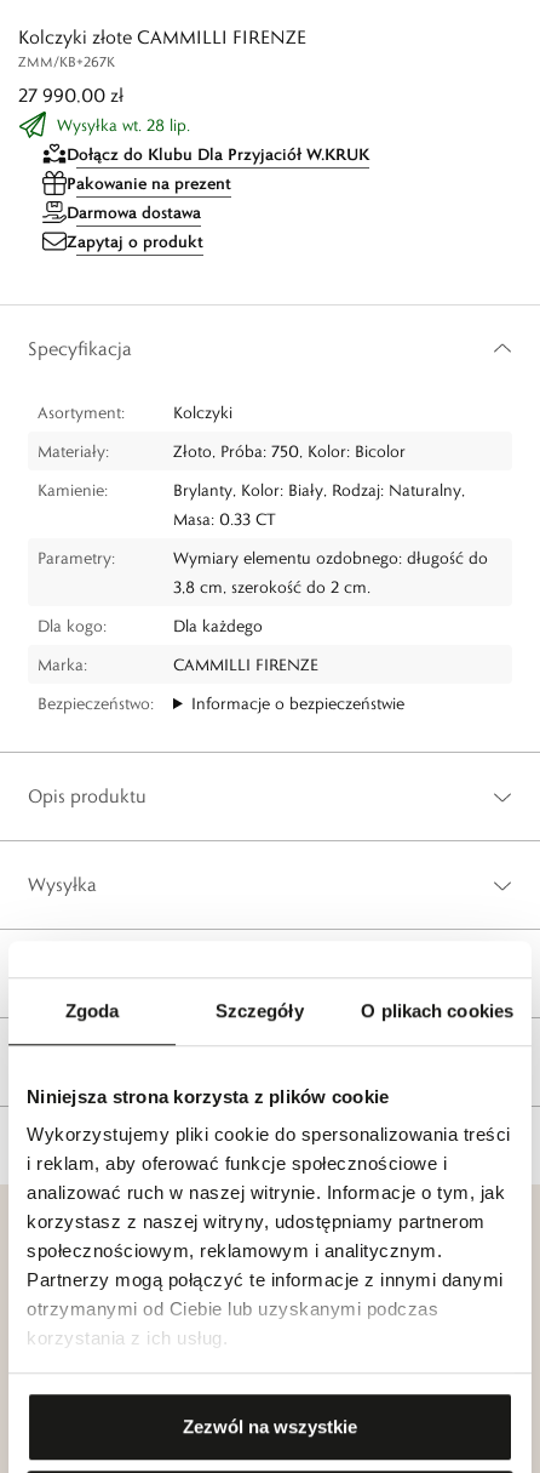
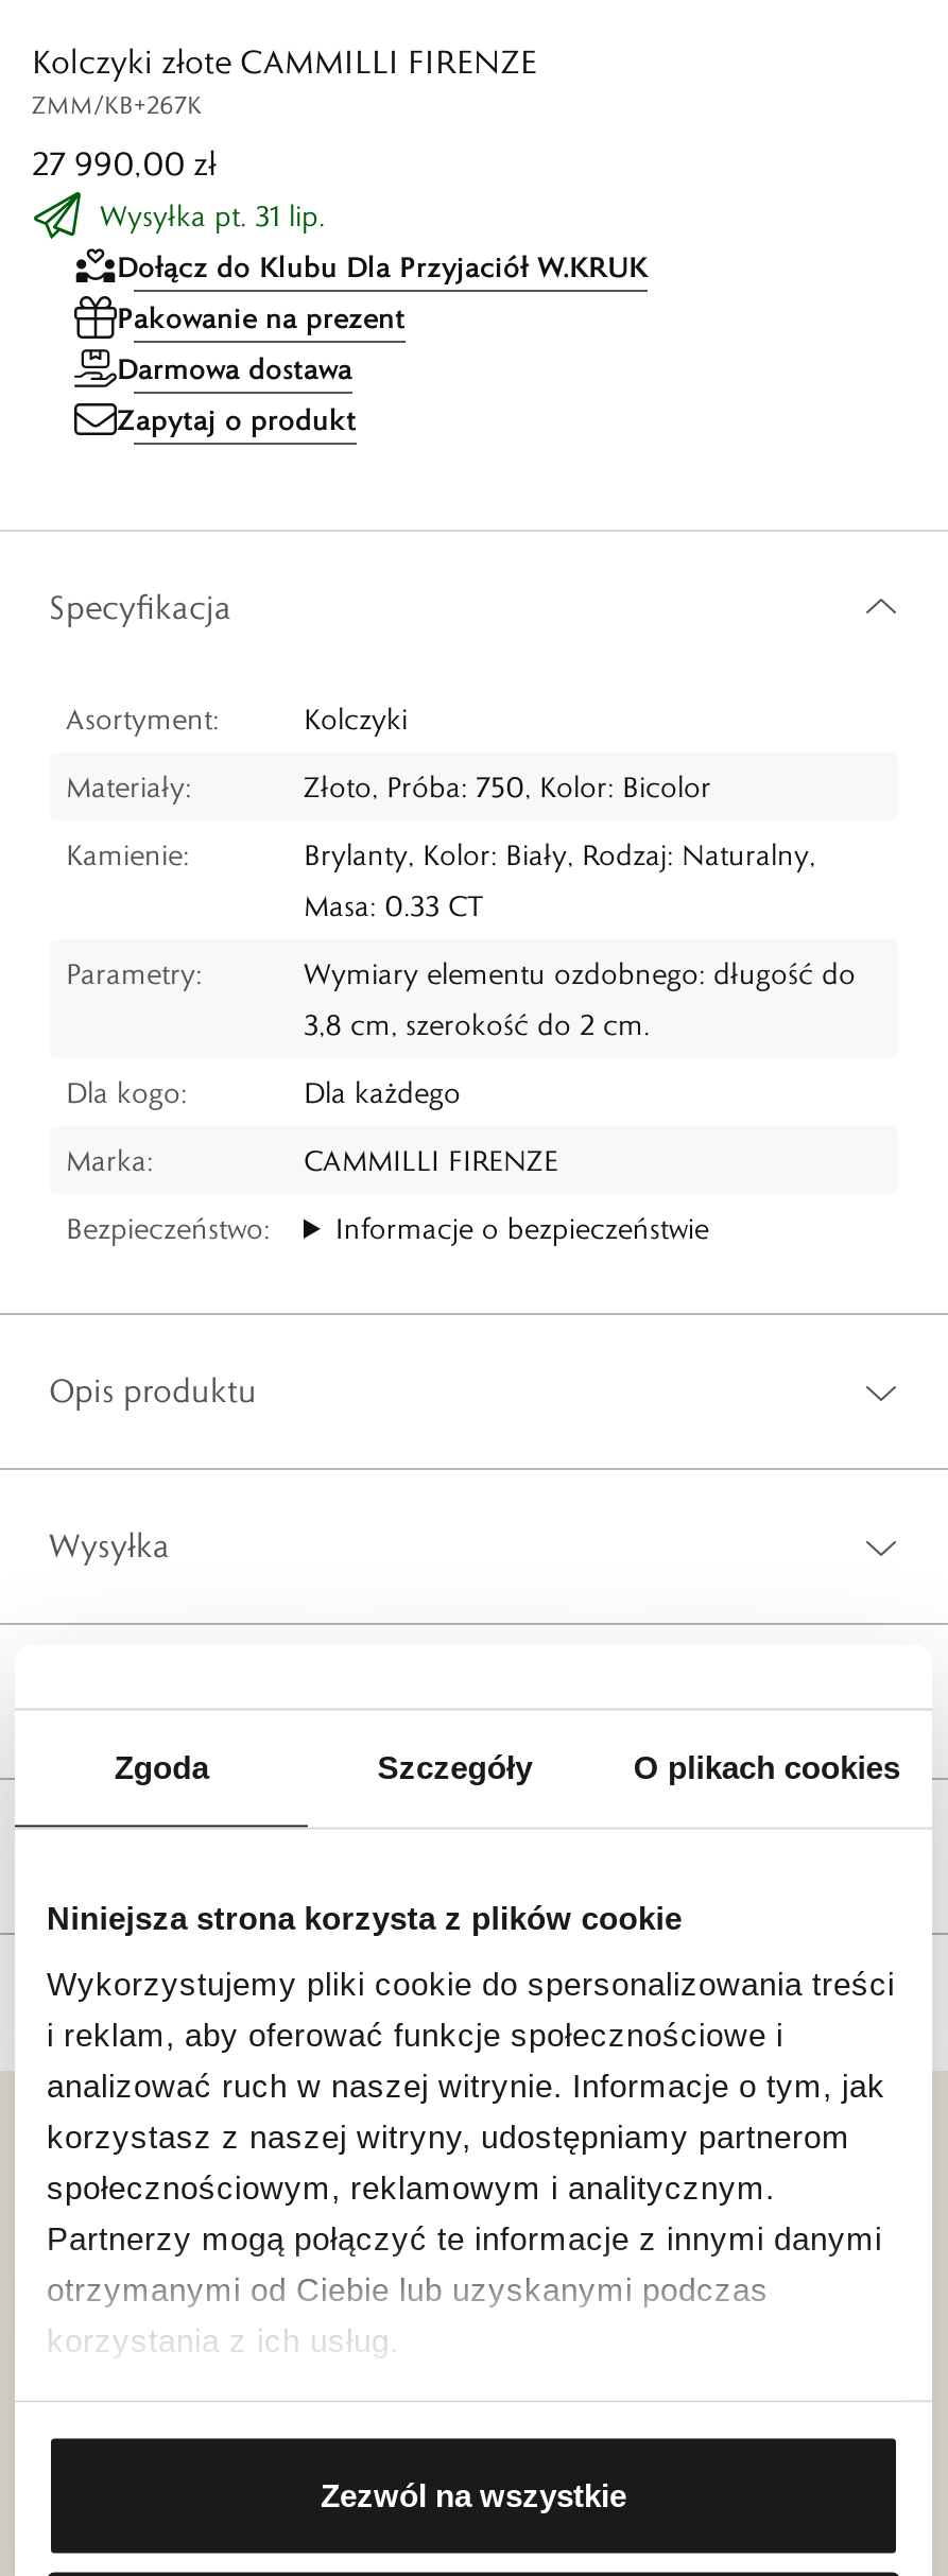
[57,114,190,136] Wysyłka wt. 28 lip. -> [100,196,325,235] Wysyłka pt. 31 lip.

